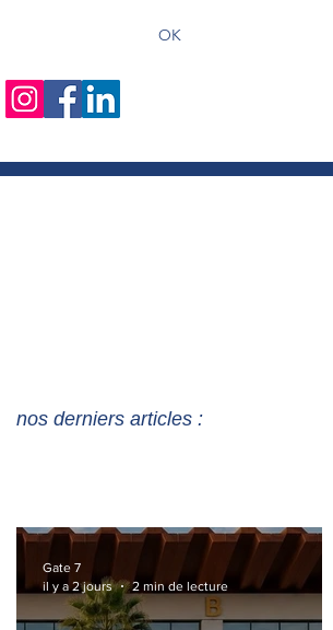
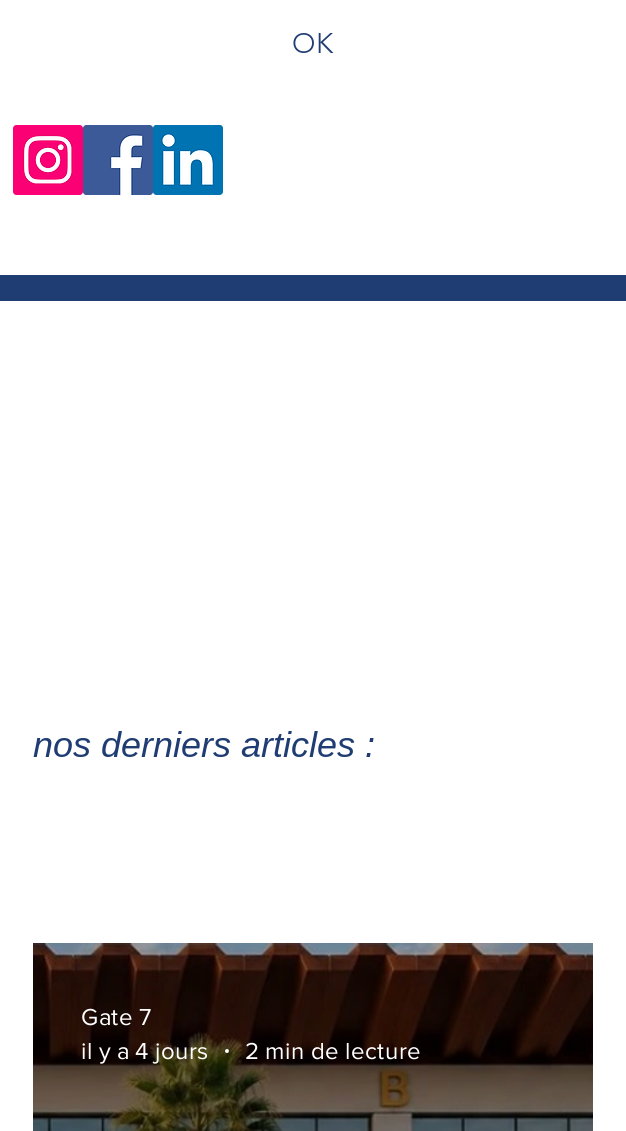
[43,578,228,593] il y a 2 jours 2 min de lecture -> [81,1036,421,1064] il y a 4 jours 2 min de lecture

